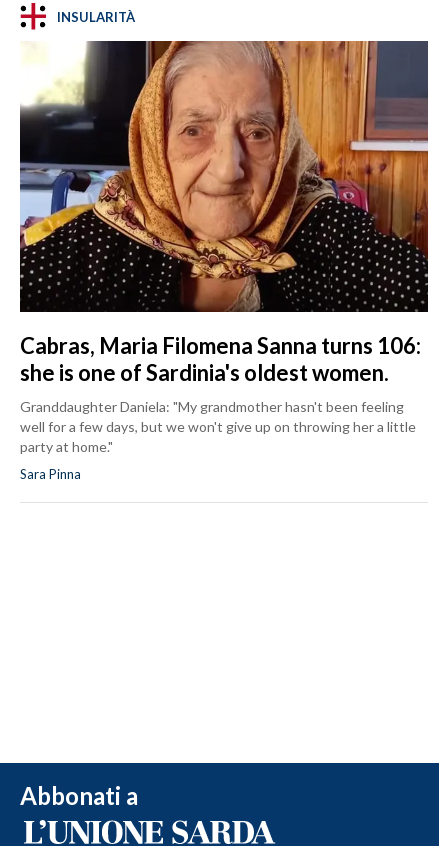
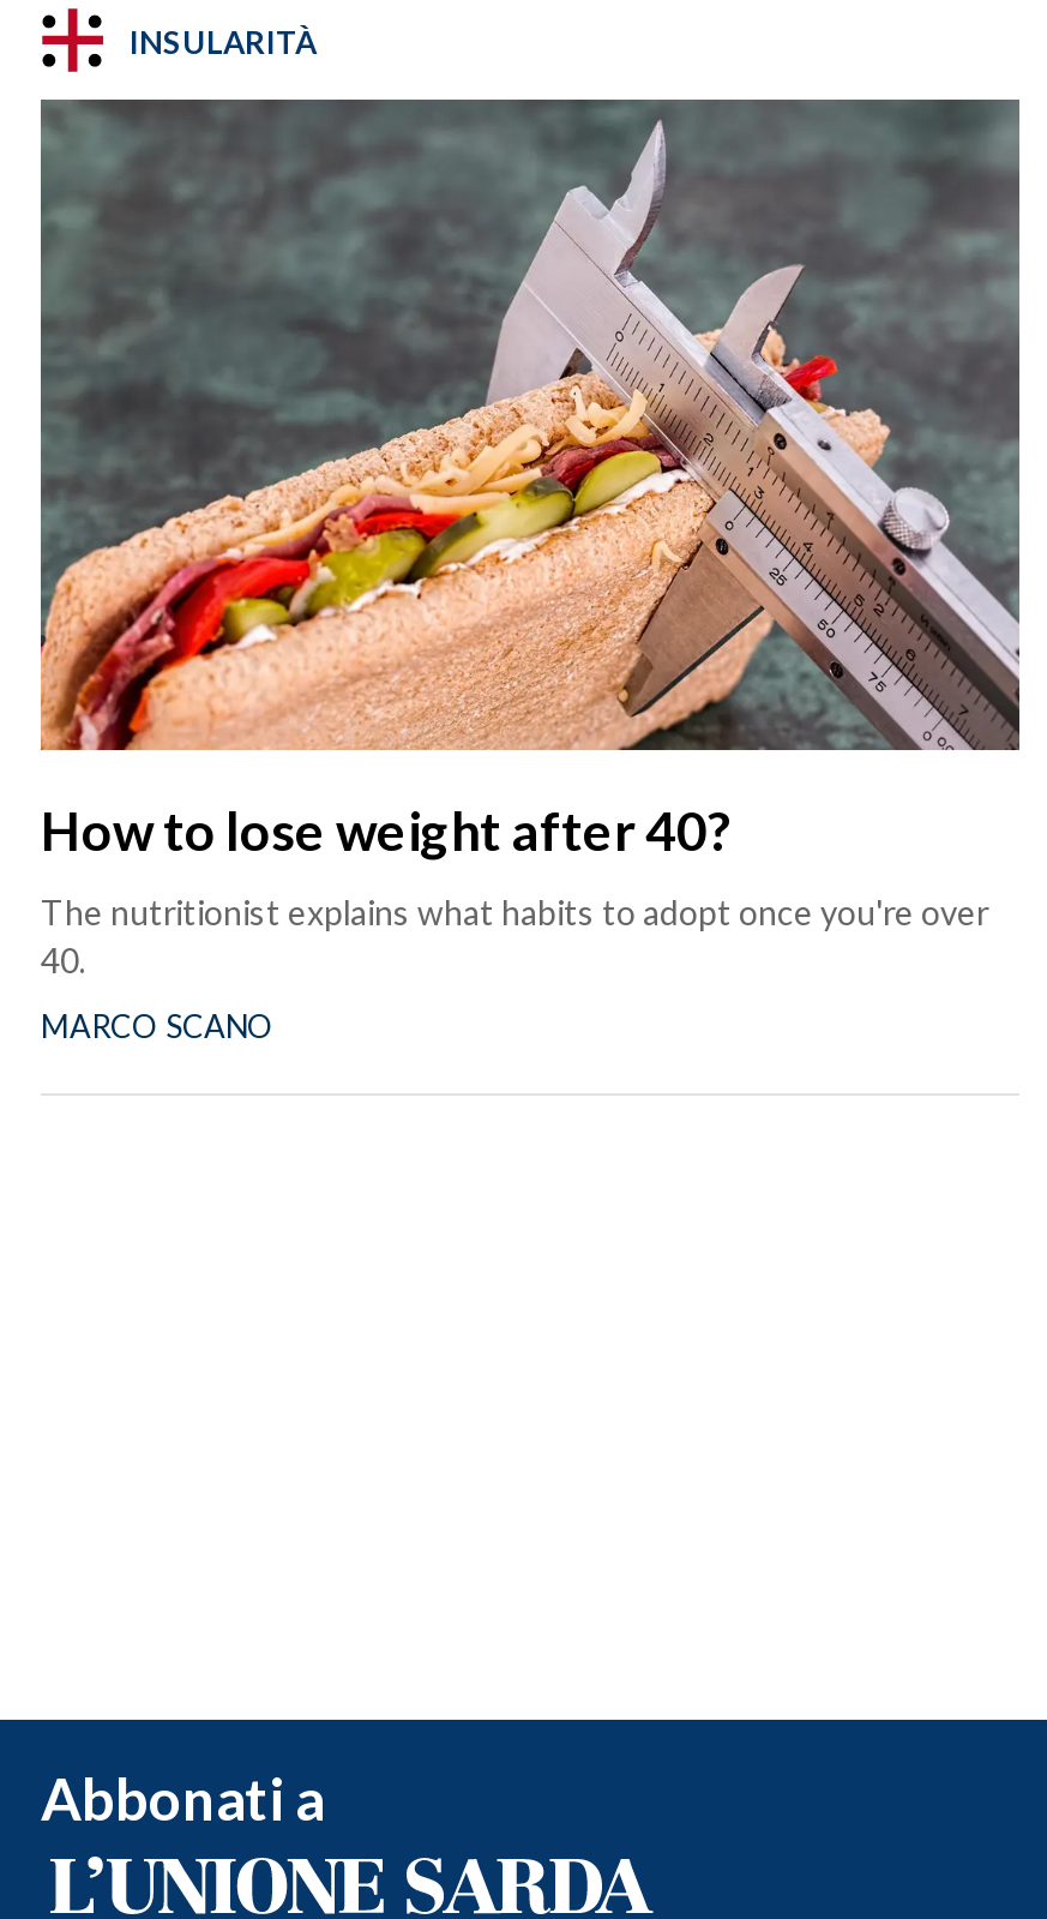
[19,40,429,313] [image] -> [38,97,1022,668] [image]
[20,332,421,455] Cabras, Maria Filomena Sanna turns 106: | she is one of Sardinia's oldest women. | Granddaughter Daniela: "My grandmother hasn't been feeling | well for a few days, but we won't give up on throwing her a little | party at home." -> [41,799,988,981] How to lose weight after 40? | The nutritionist explains what habits to adopt once you're over | 40.
[20,466,81,482] Sara Pinna -> [41,1007,273,1046] MARCO SCANO

